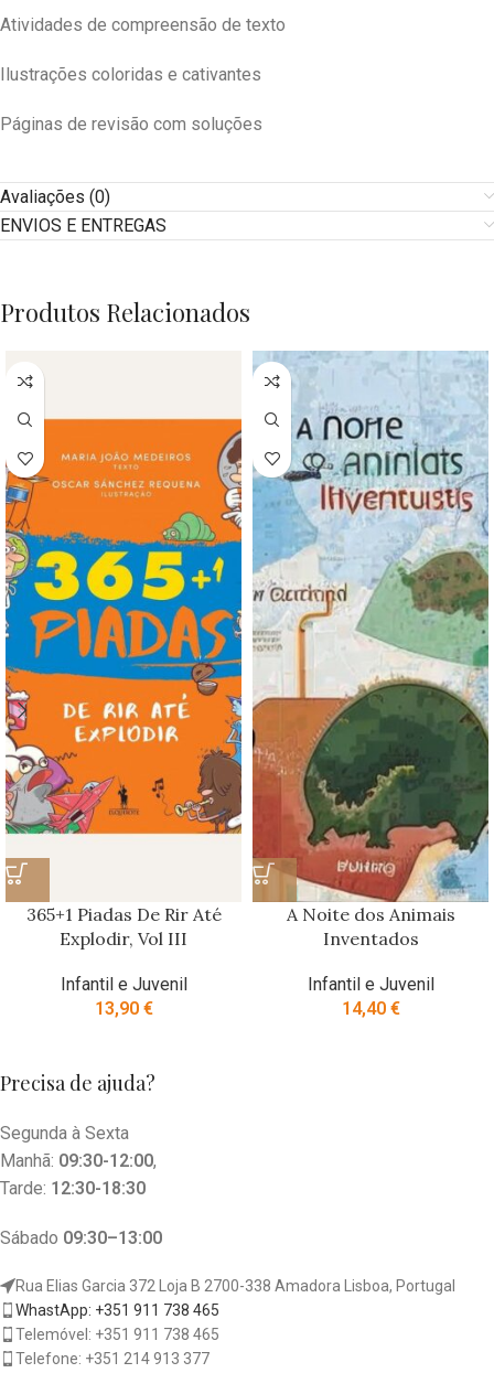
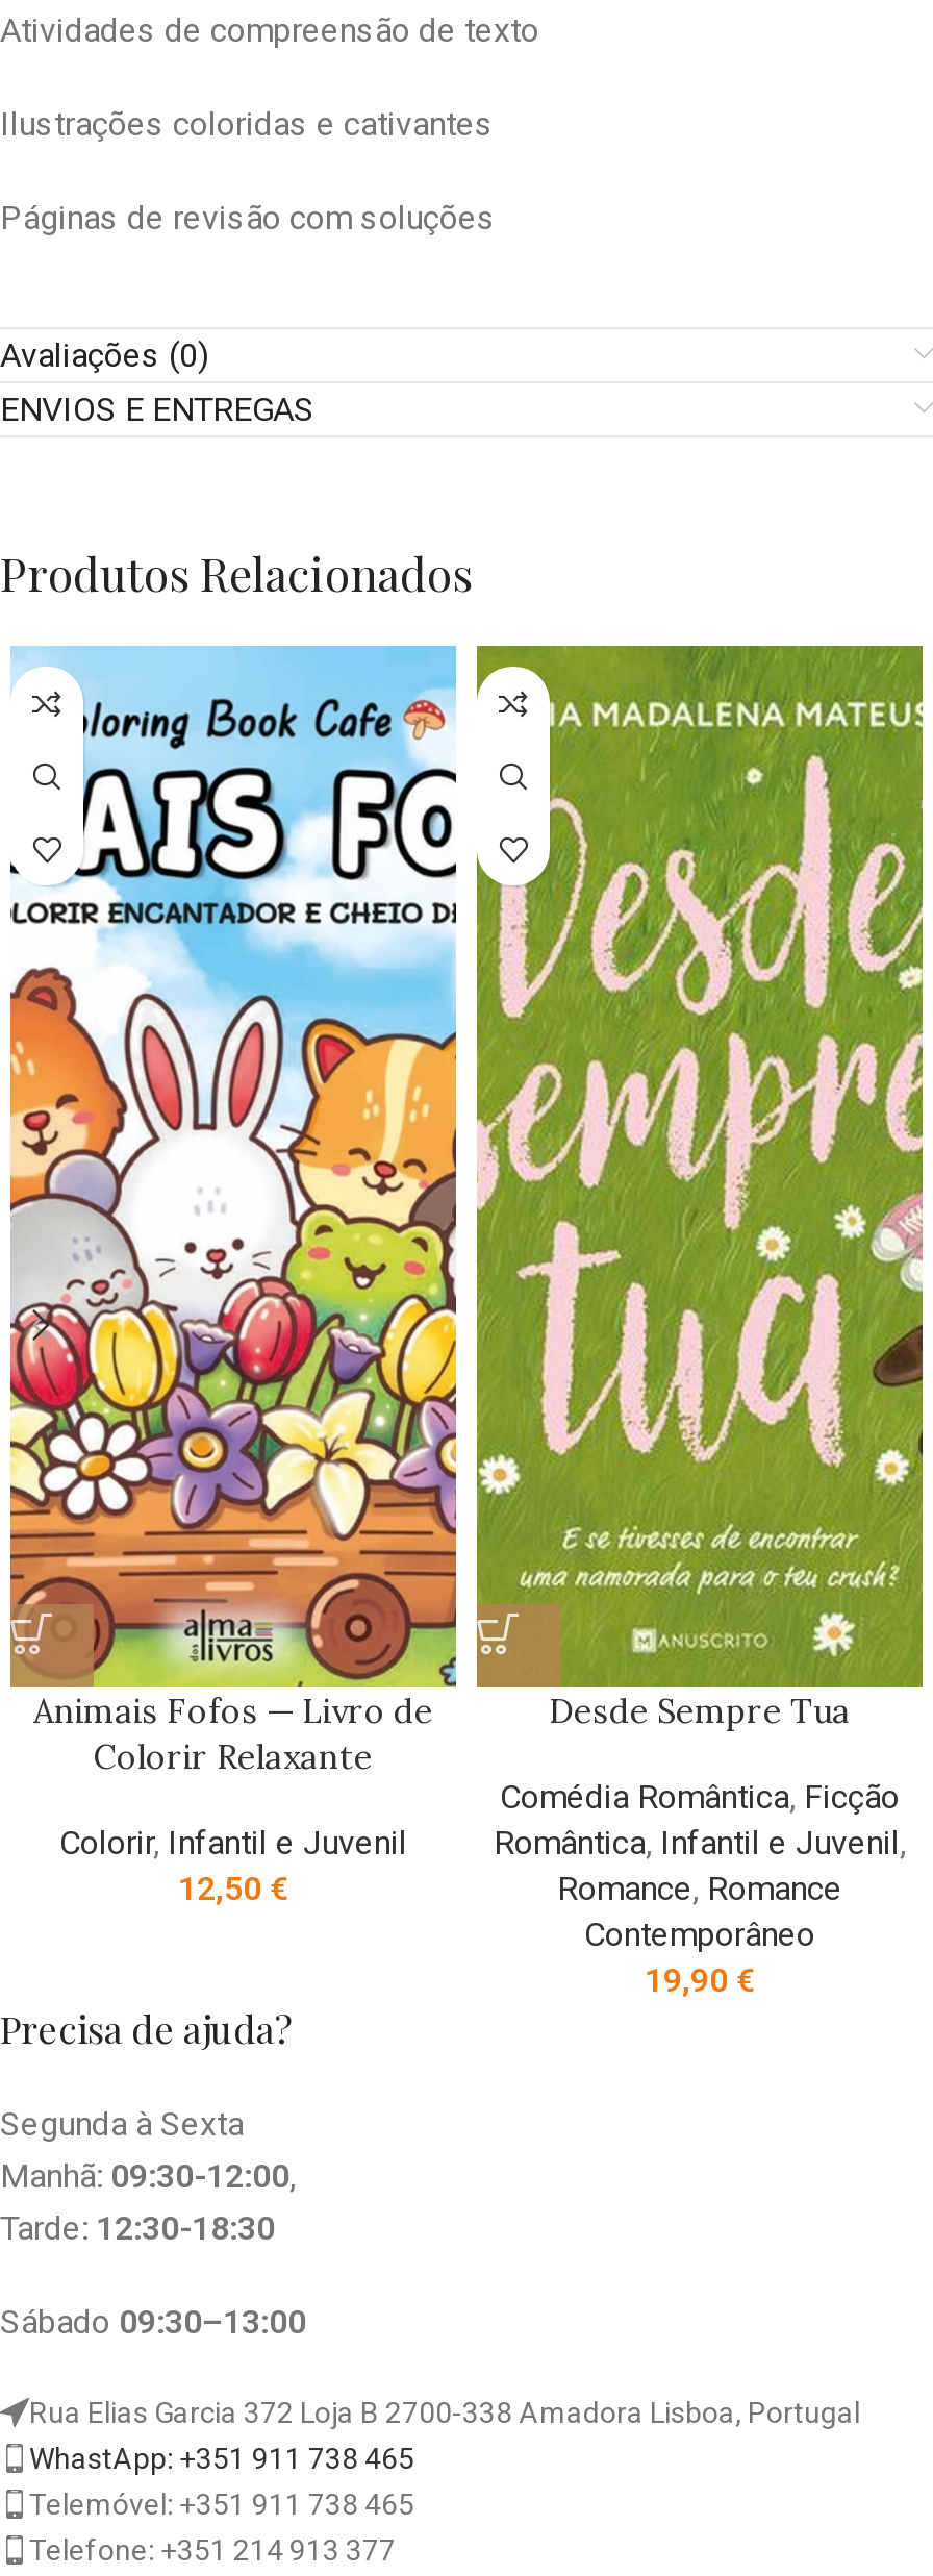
[4,351,243,950] [image] | 365+1 Piadas De Rir Até | Explodir, Vol III -> [8,644,458,1777] [image] | Animais Fofos — Livro de | Colorir Relaxante
[251,351,490,950] [image] | A Noite dos Animais | Inventados -> [475,644,925,1732] [image] | Desde Sempre Tua
[60,974,187,1019] Infantil e Juvenil | 13,90 € -> [59,1823,407,1909] Colorir, Infantil e Juvenil | 12,50 €
[307,974,434,1019] Infantil e Juvenil | 14,40 € -> [494,1777,906,2000] Comédia Romântica, Ficção | Romântica, Infantil e Juvenil, | Romance, Romance | Contemporâneo | 19,90 €

